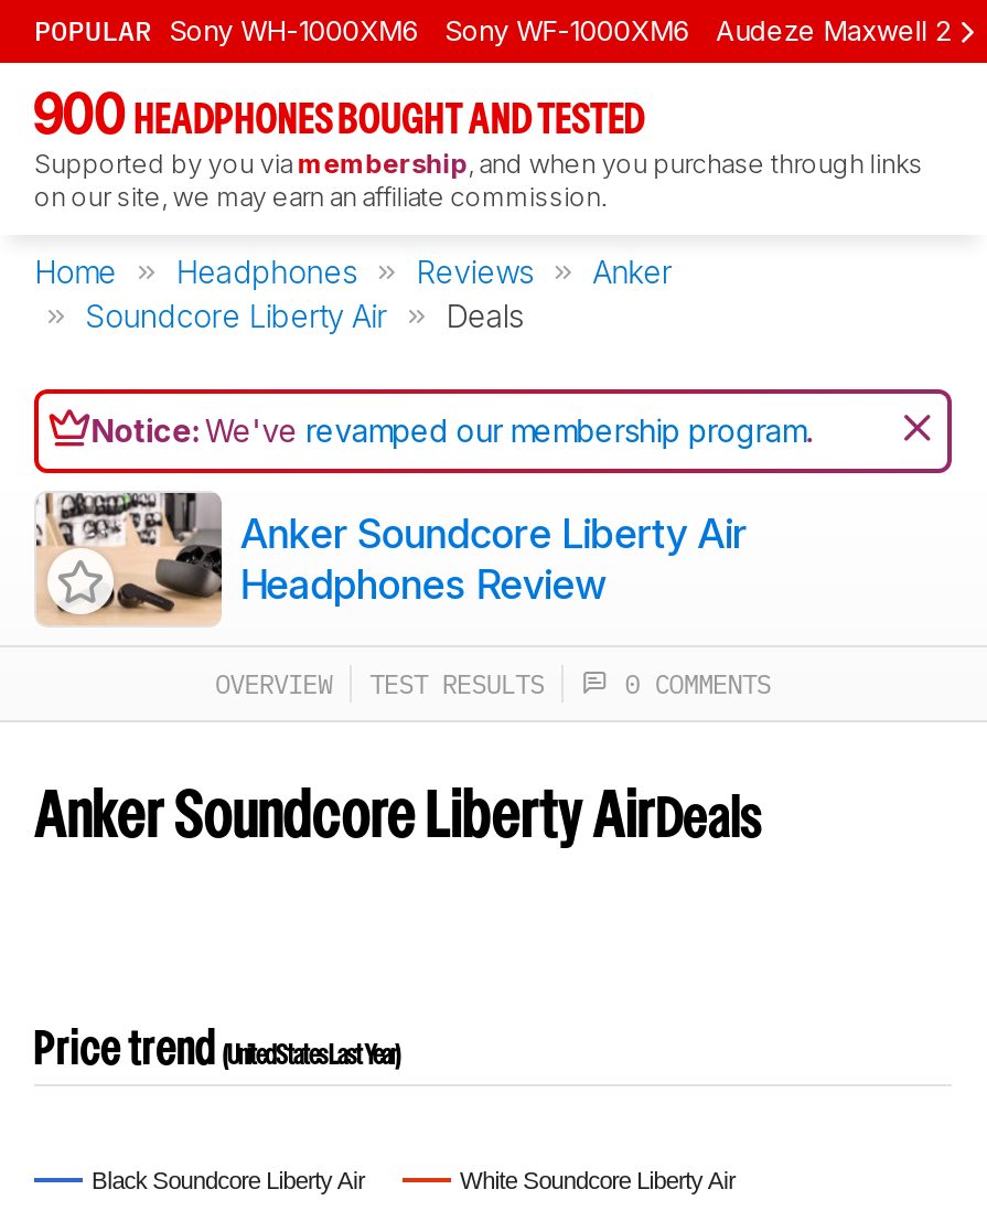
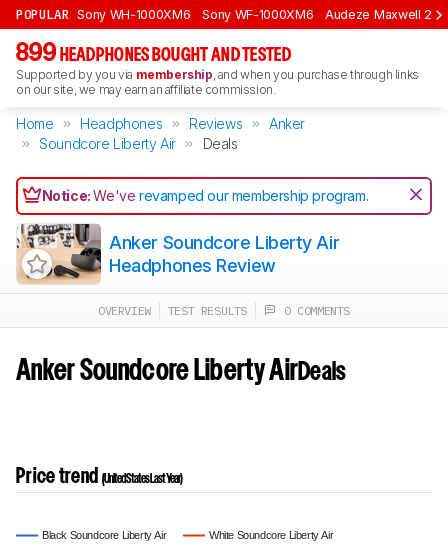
[34,94,645,142] 900 HEADPHONES BOUGHT AND TESTED -> [16,43,291,65] 899 HEADPHONES BOUGHT AND TESTED

